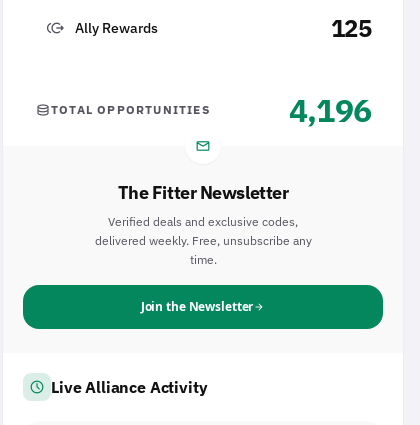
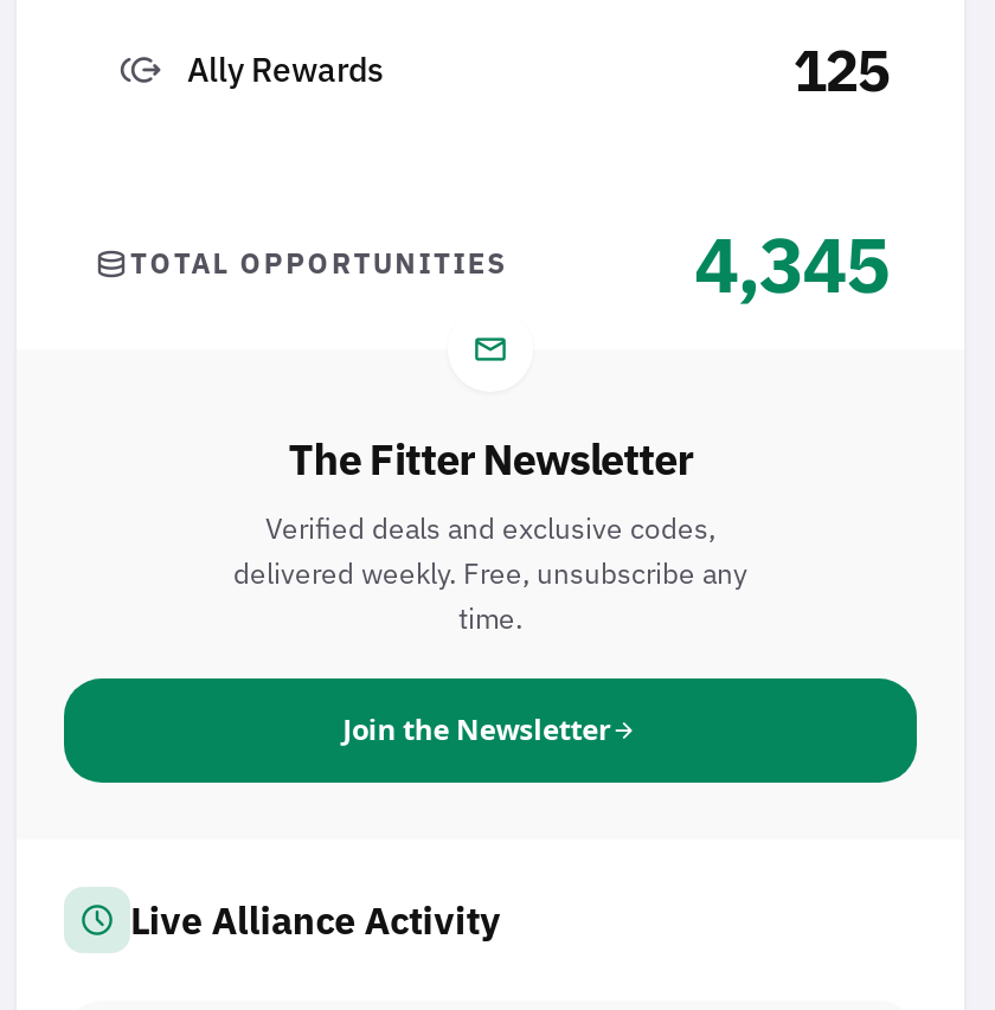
[289,89,371,131] 4,196 -> [694,214,888,314] 4,345

